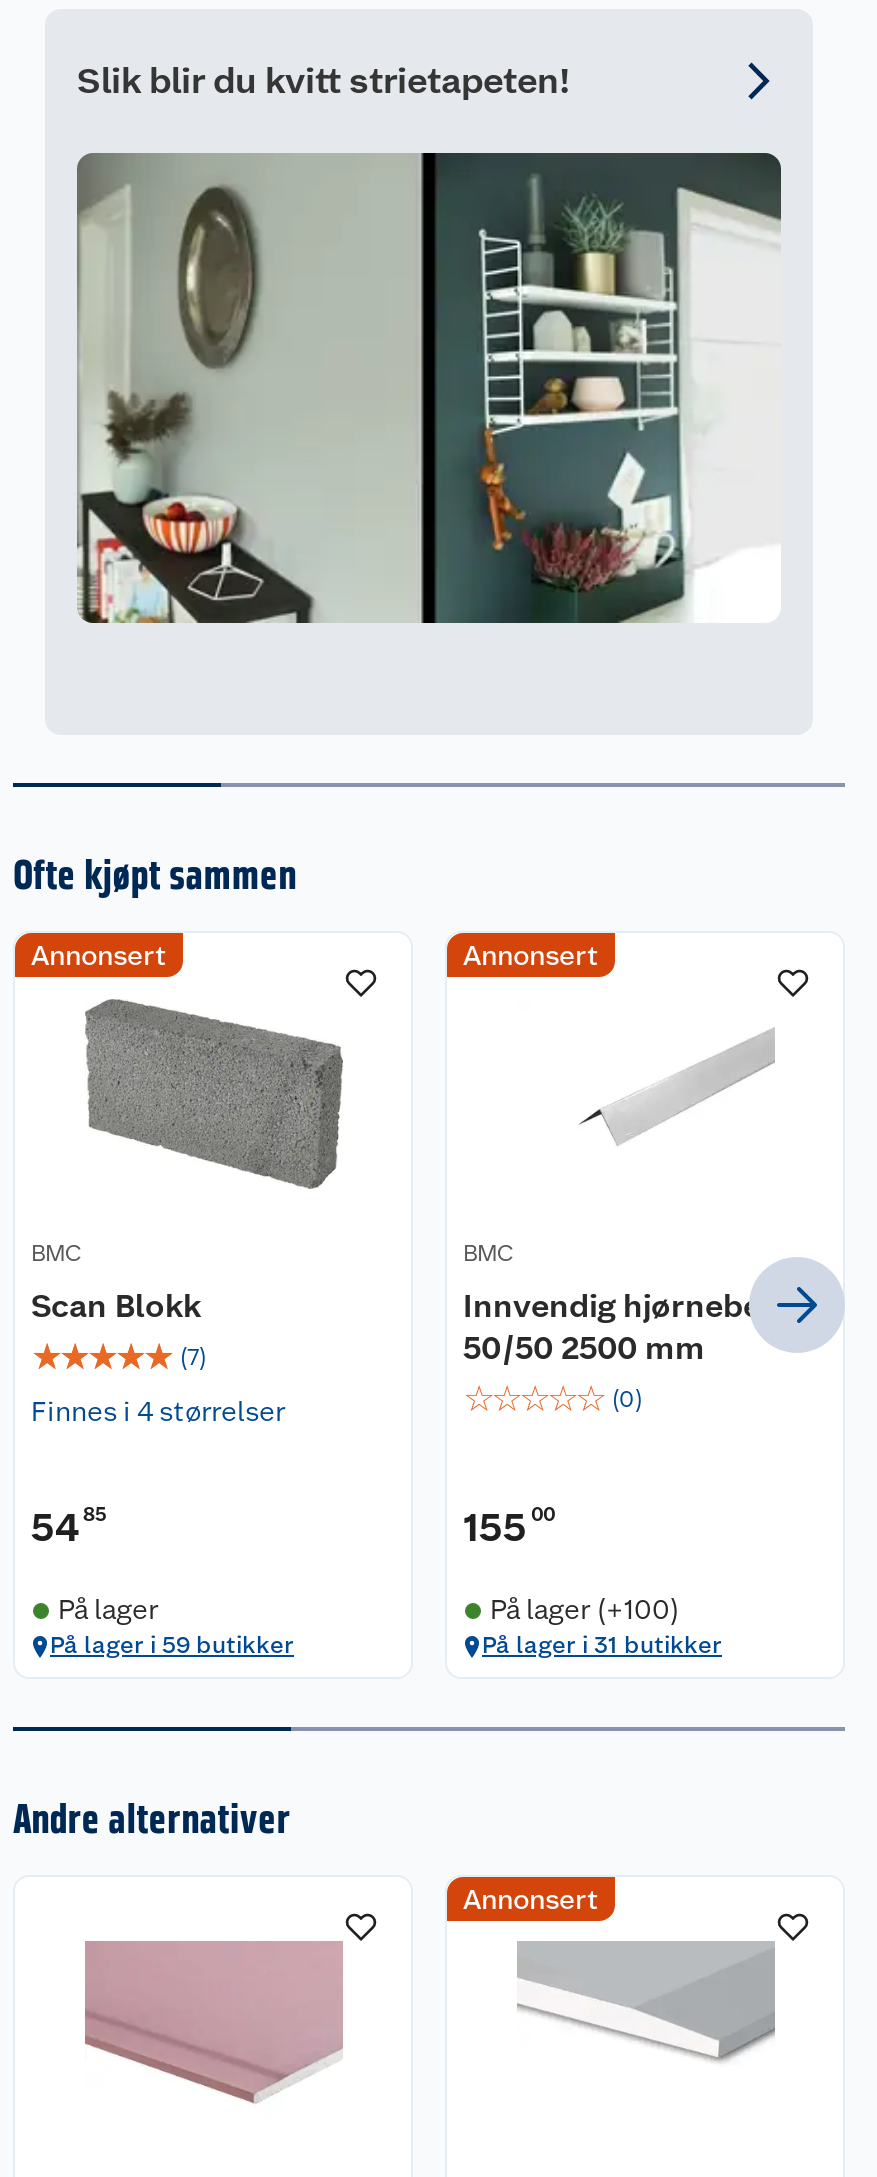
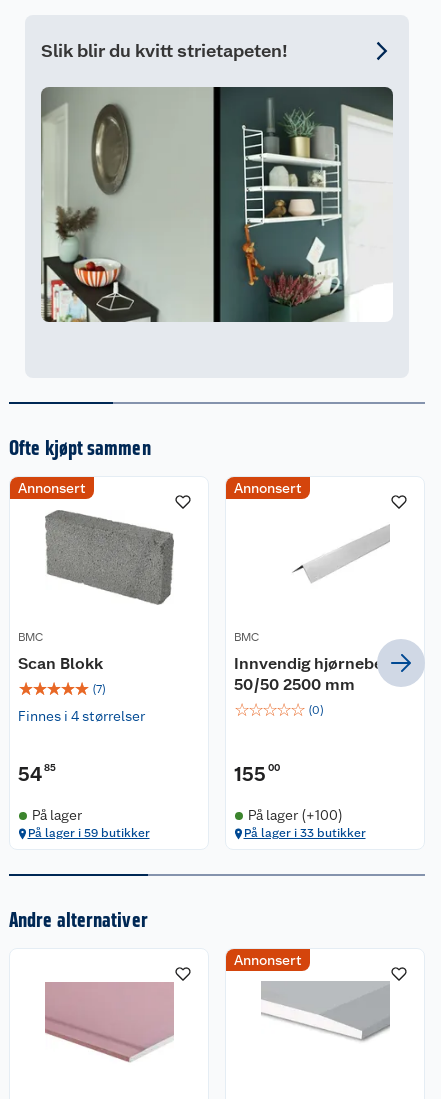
[482,1631,722,1659] På lager i 31 butikker -> [243,826,365,840] På lager i 33 butikker

